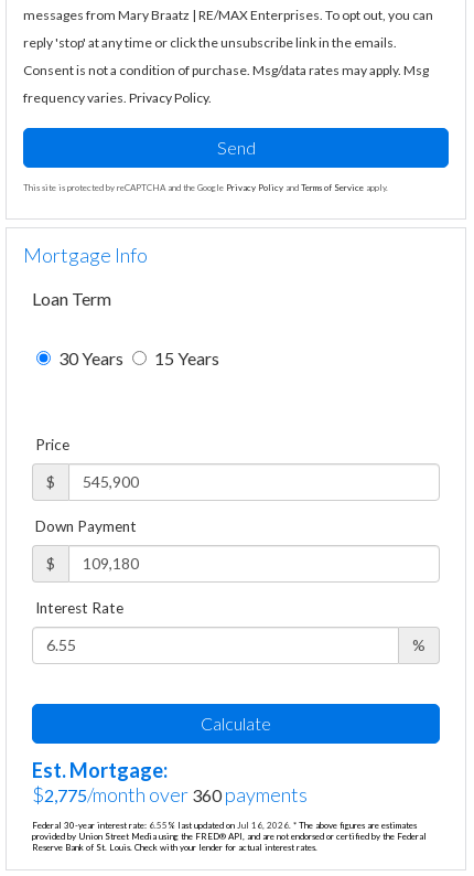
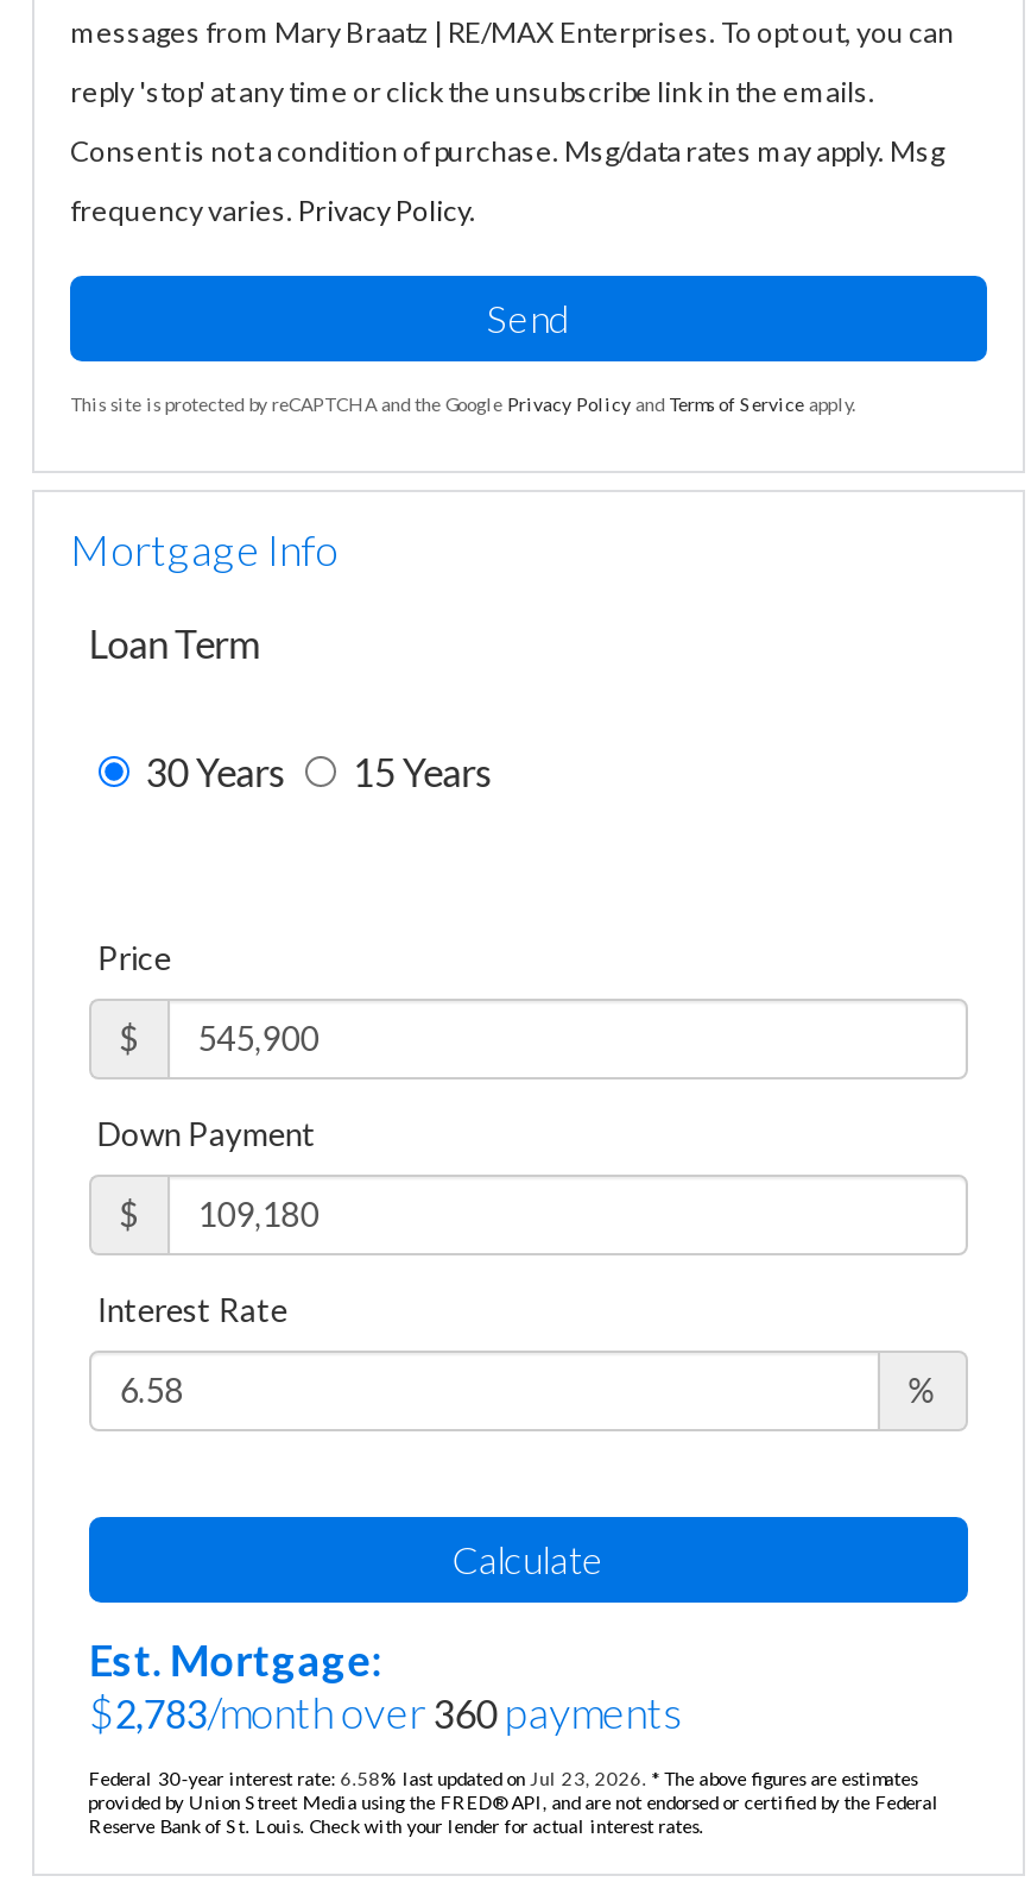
[32,783,307,807] $2,775/month over 360 payments -> [88,1687,682,1739] $2,783/month over 360 payments
[32,820,416,831] Federal 30-year interest rate: 6.55% last updated on Jul 16, 2026. * The above figures are estimates -> [88,1768,917,1791] Federal 30-year interest rate: 6.58% last updated on Jul 23, 2026. * The above figures are estimates

